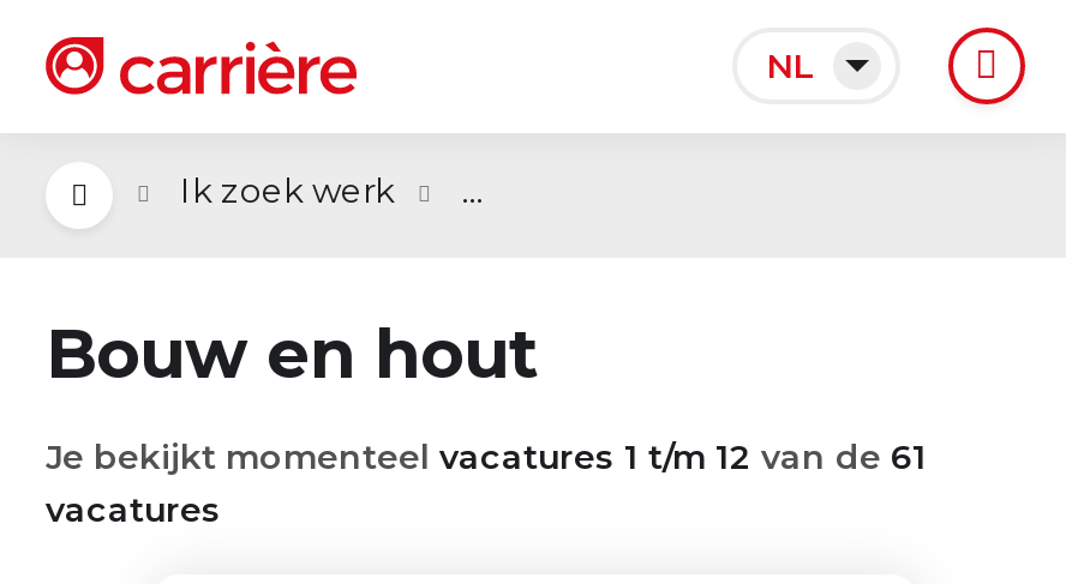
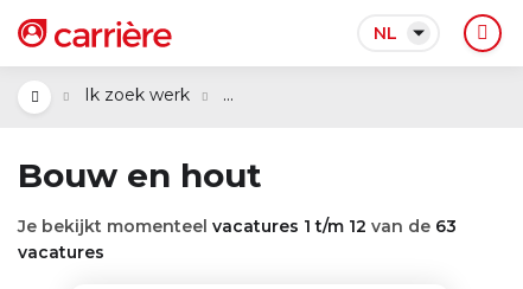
[46,435,927,478] Je bekijkt momenteel vacatures 1 t/m 12 van de 61 -> [18,216,457,237] Je bekijkt momenteel vacatures 1 t/m 12 van de 63

